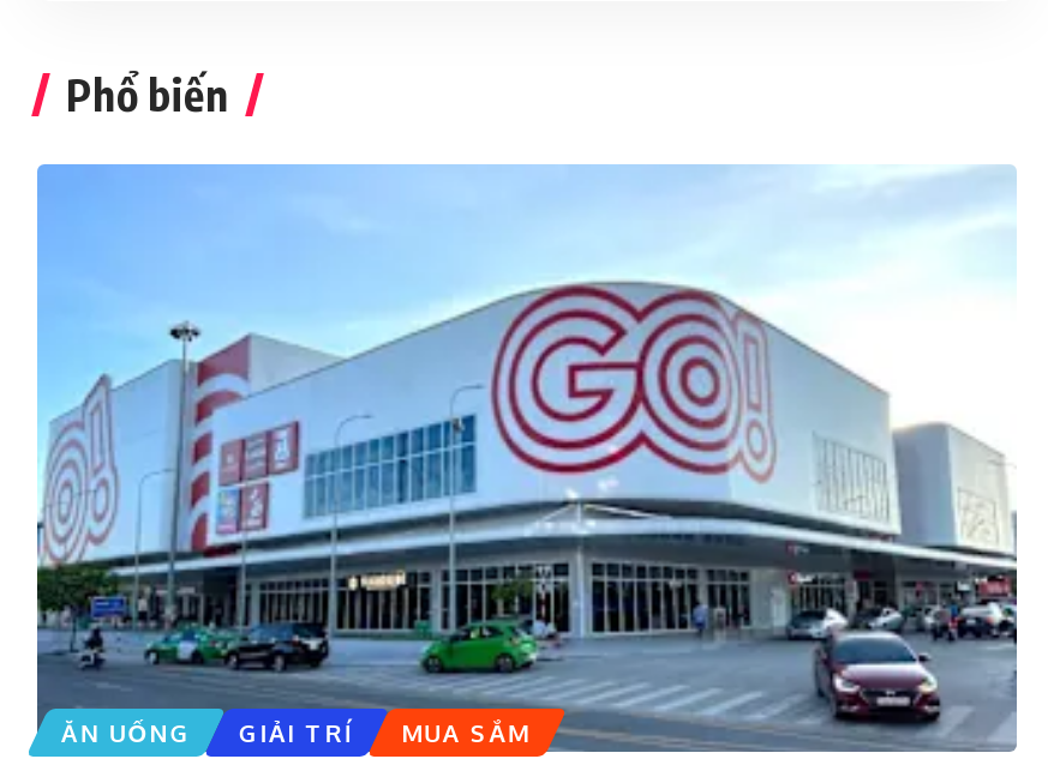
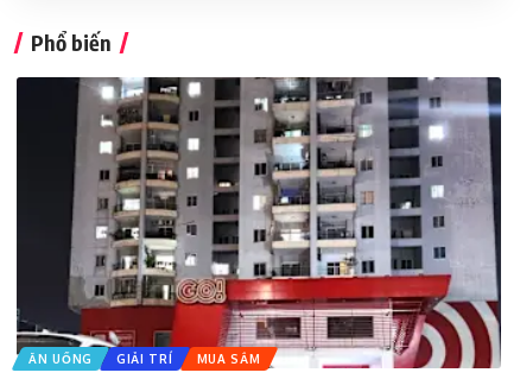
[35,163,1019,760] [image] -> [15,76,502,372] [image]

